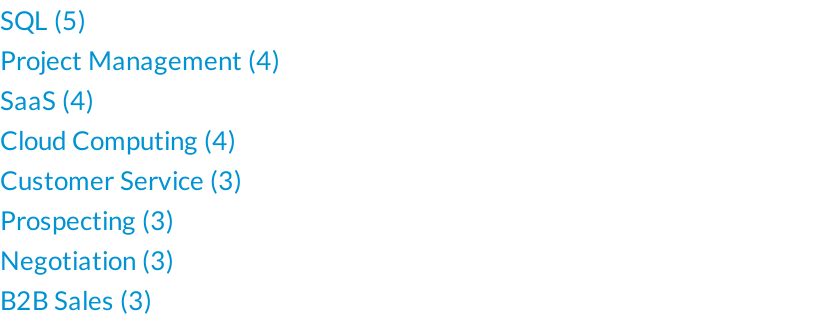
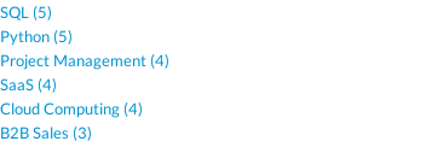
none -> [0,27,73,46] Python (5)
moved [0,45,280,157] -> [0,51,169,119]: Project Management (4) | SaaS (4) | Cloud Computing (4)
[0,165,242,277] Customer Service (3) | Prospecting (3) | Negotiation (3) -> none

